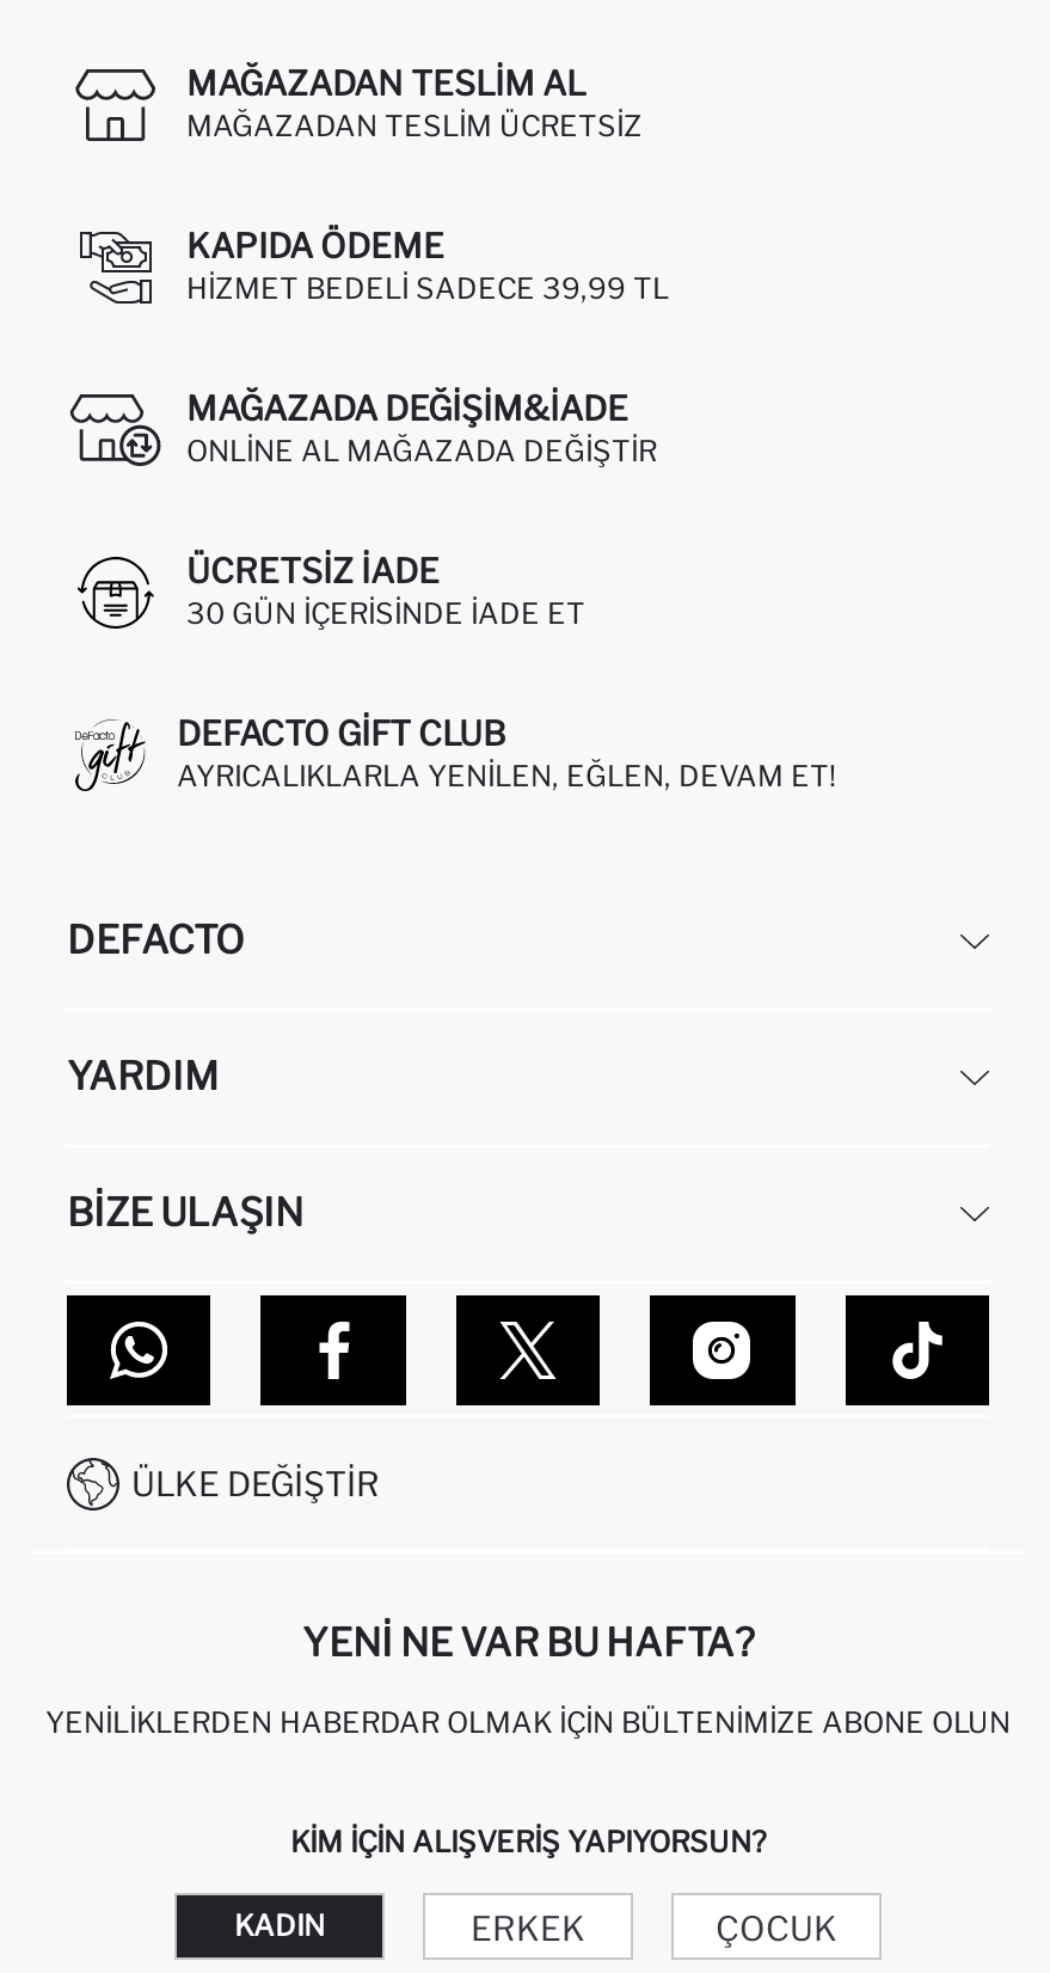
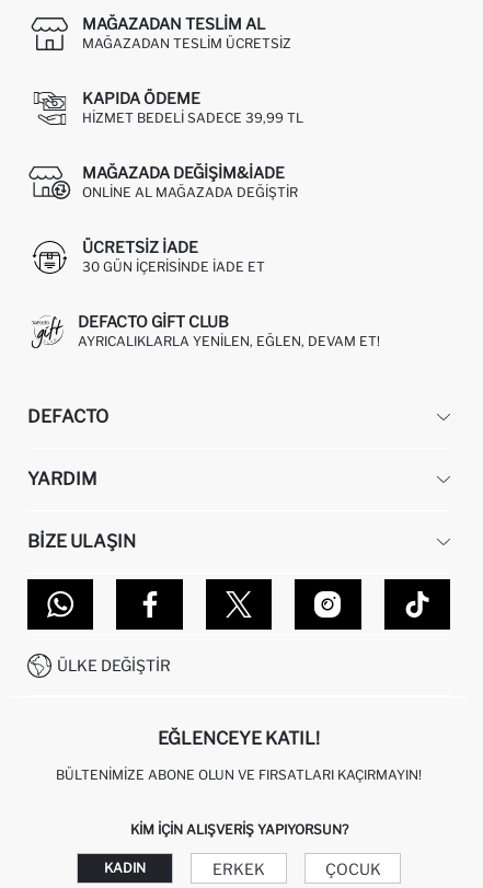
[302,1621,754,1666] YENI NE VAR BU HAFTA? -> [158,728,320,749] EĞLENCEYE KATIL!
[45,1705,1011,1740] YENILIKLERDEN HABERDAR OLMAK İÇIN BÜLTENIMIZE ABONE OLUN -> [56,767,422,783] BÜLTENIMIZE ABONE OLUN VE FIRSATLARI KAÇIRMAYIN!

